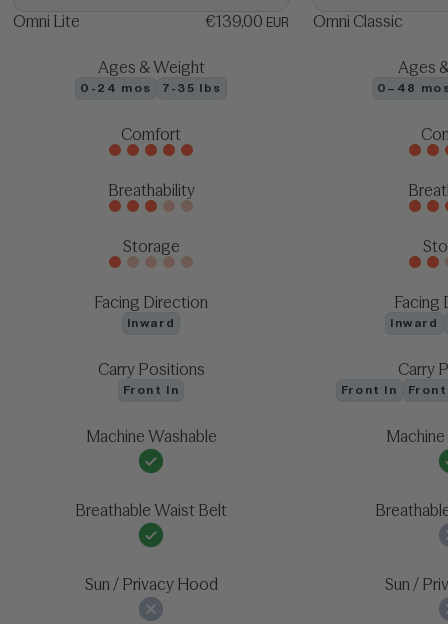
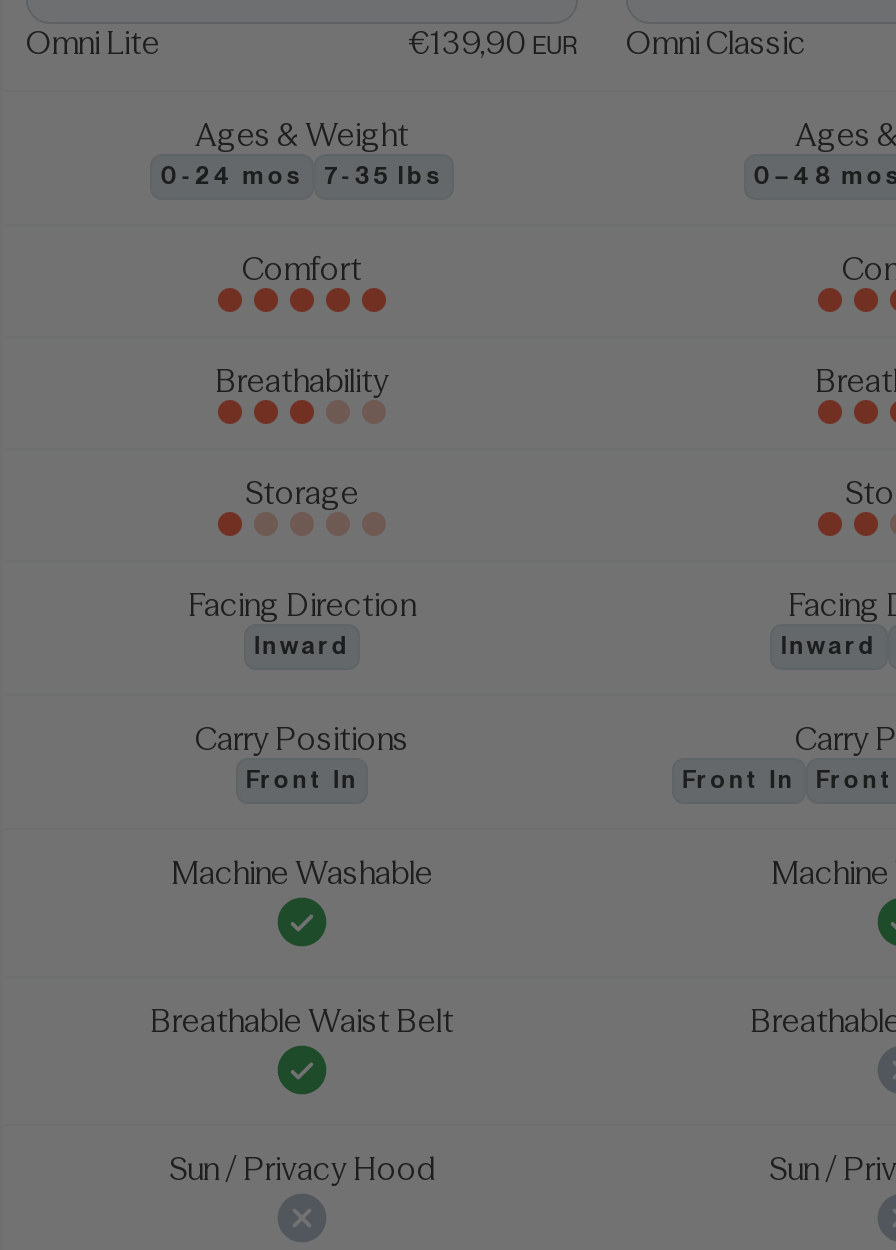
[205,11,403,31] €139,00 EUR Omni Classic -> [408,22,806,62] €139,90 EUR Omni Classic

